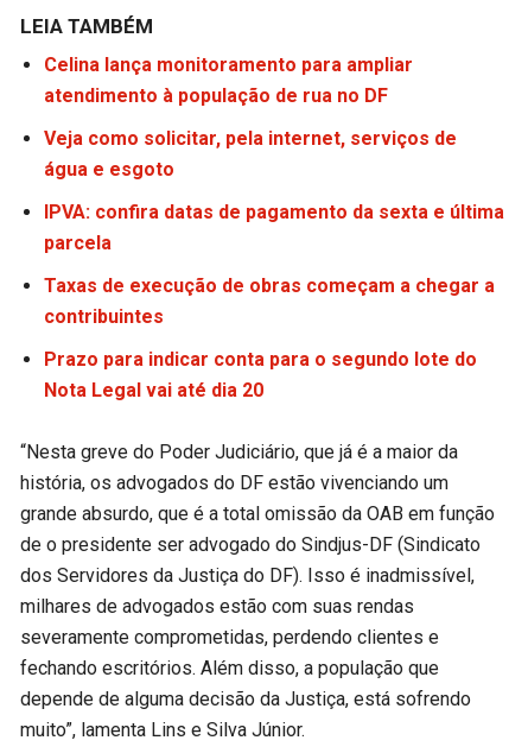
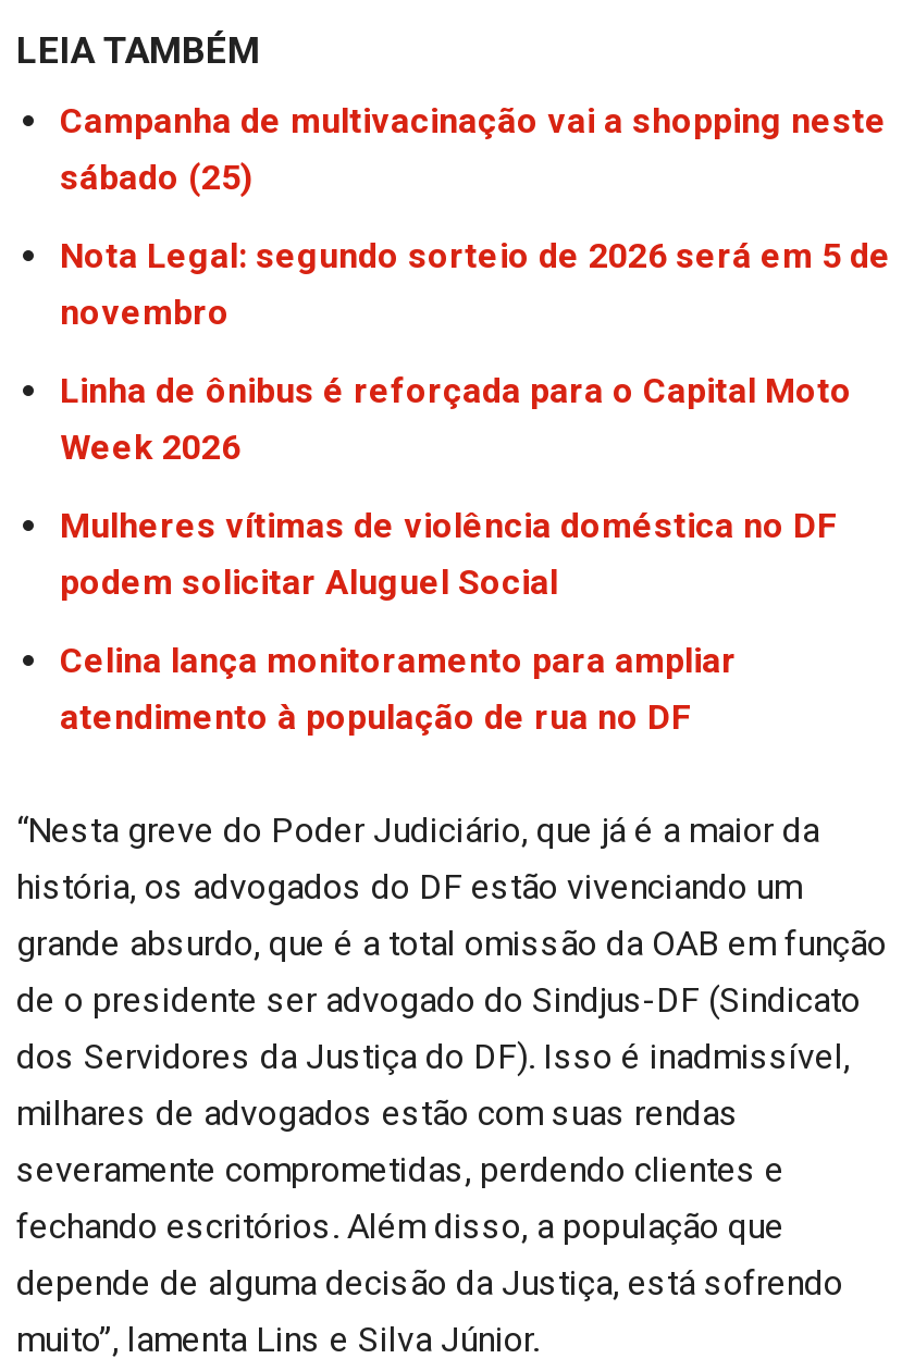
none -> [60,99,891,602] Campanha de multivacinação vai a shopping neste | sábado (25) | Nota Legal: segundo sorteio de 2026 será em 5 de | novembro | Linha de ônibus é reforçada para o Capital Moto | Week 2026 | Mulheres vítimas de violência doméstica no DF | podem solicitar Aluguel Social
moved [44,53,413,106] -> [60,639,737,737]: Celina lança monitoramento para ampliar | atendimento à população de rua no DF
[44,127,504,401] Veja como solicitar, pela internet, serviços de | água e esgoto | IPVA: confira datas de pagamento da sexta e última | parcela | Taxas de execução de obras começam a chegar a | contribuintes | Prazo para indicar conta para o segundo lote do | Nota Legal vai até dia 20 -> none

